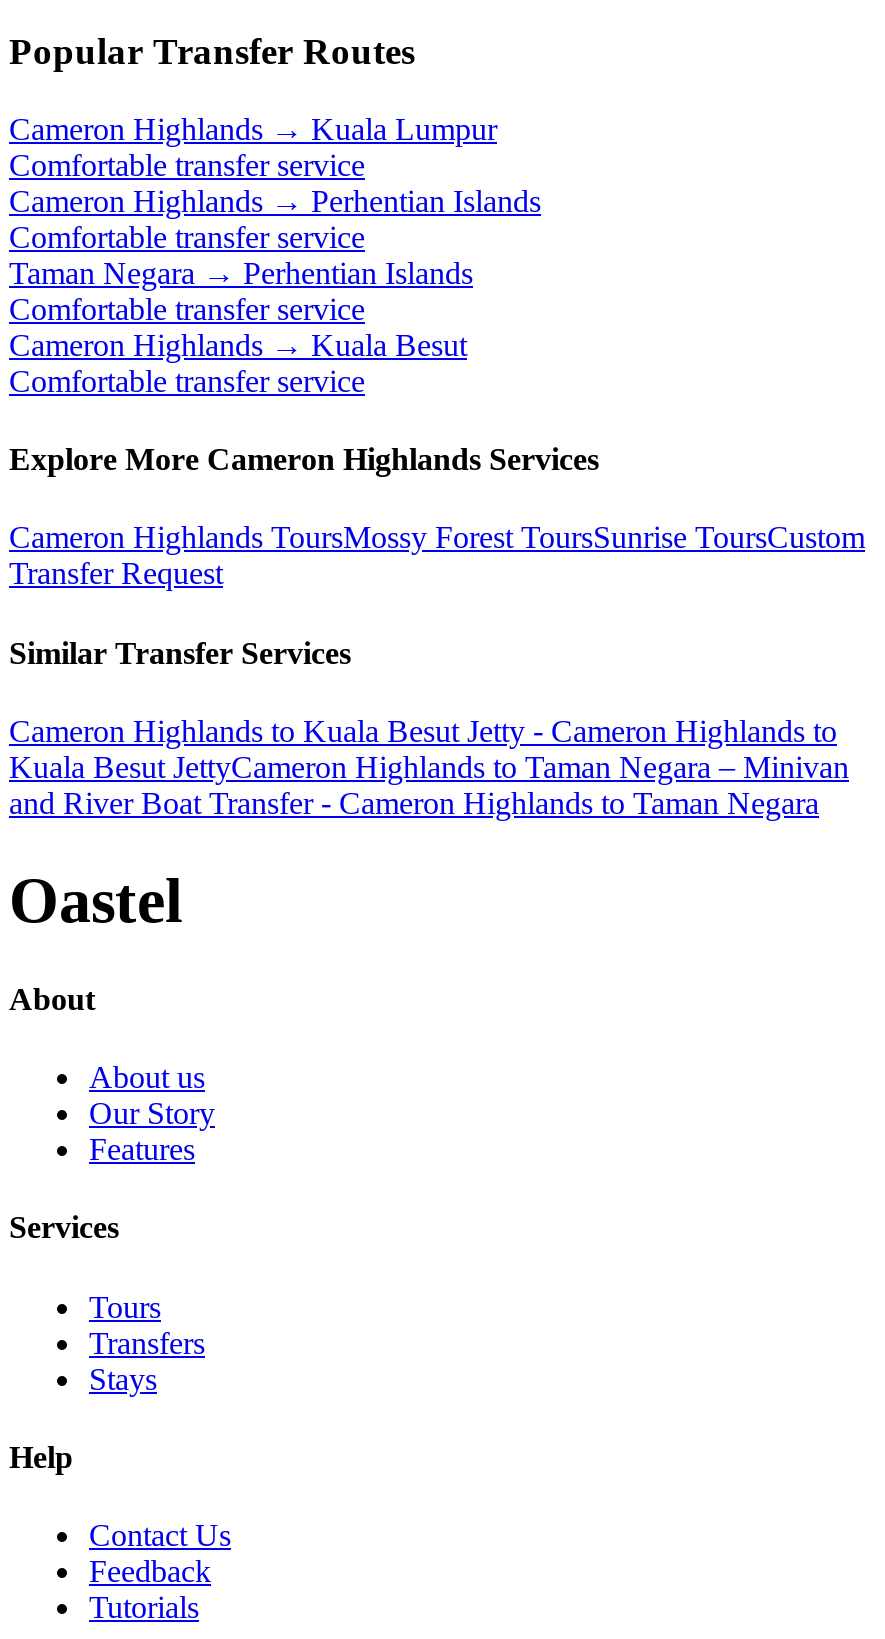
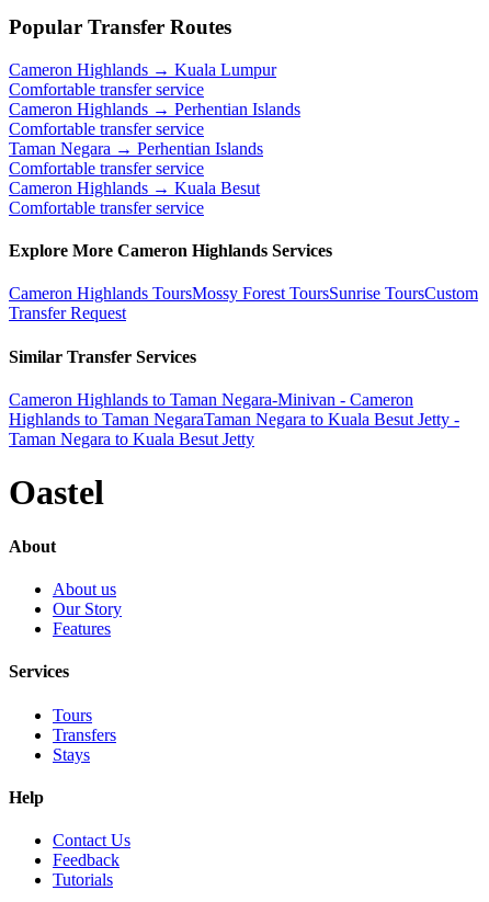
[9,714,849,820] Cameron Highlands to Kuala Besut Jetty - Cameron Highlands to | Kuala Besut JettyCameron Highlands to Taman Negara – Minivan | and River Boat Transfer - Cameron Highlands to Taman Negara -> [9,390,459,448] Cameron Highlands to Taman Negara-Minivan - Cameron | Highlands to Taman NegaraTaman Negara to Kuala Besut Jetty - | Taman Negara to Kuala Besut Jetty

